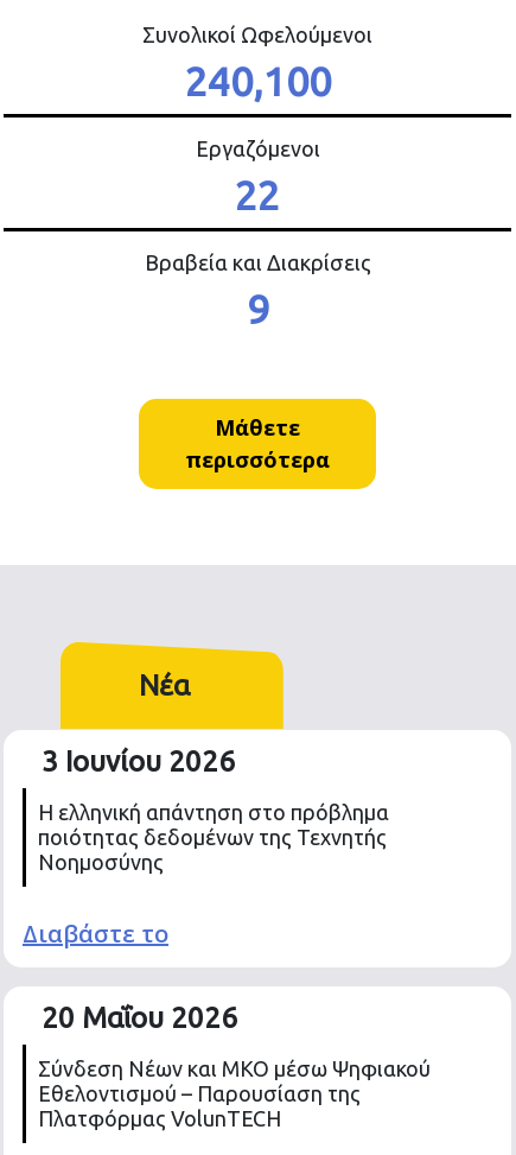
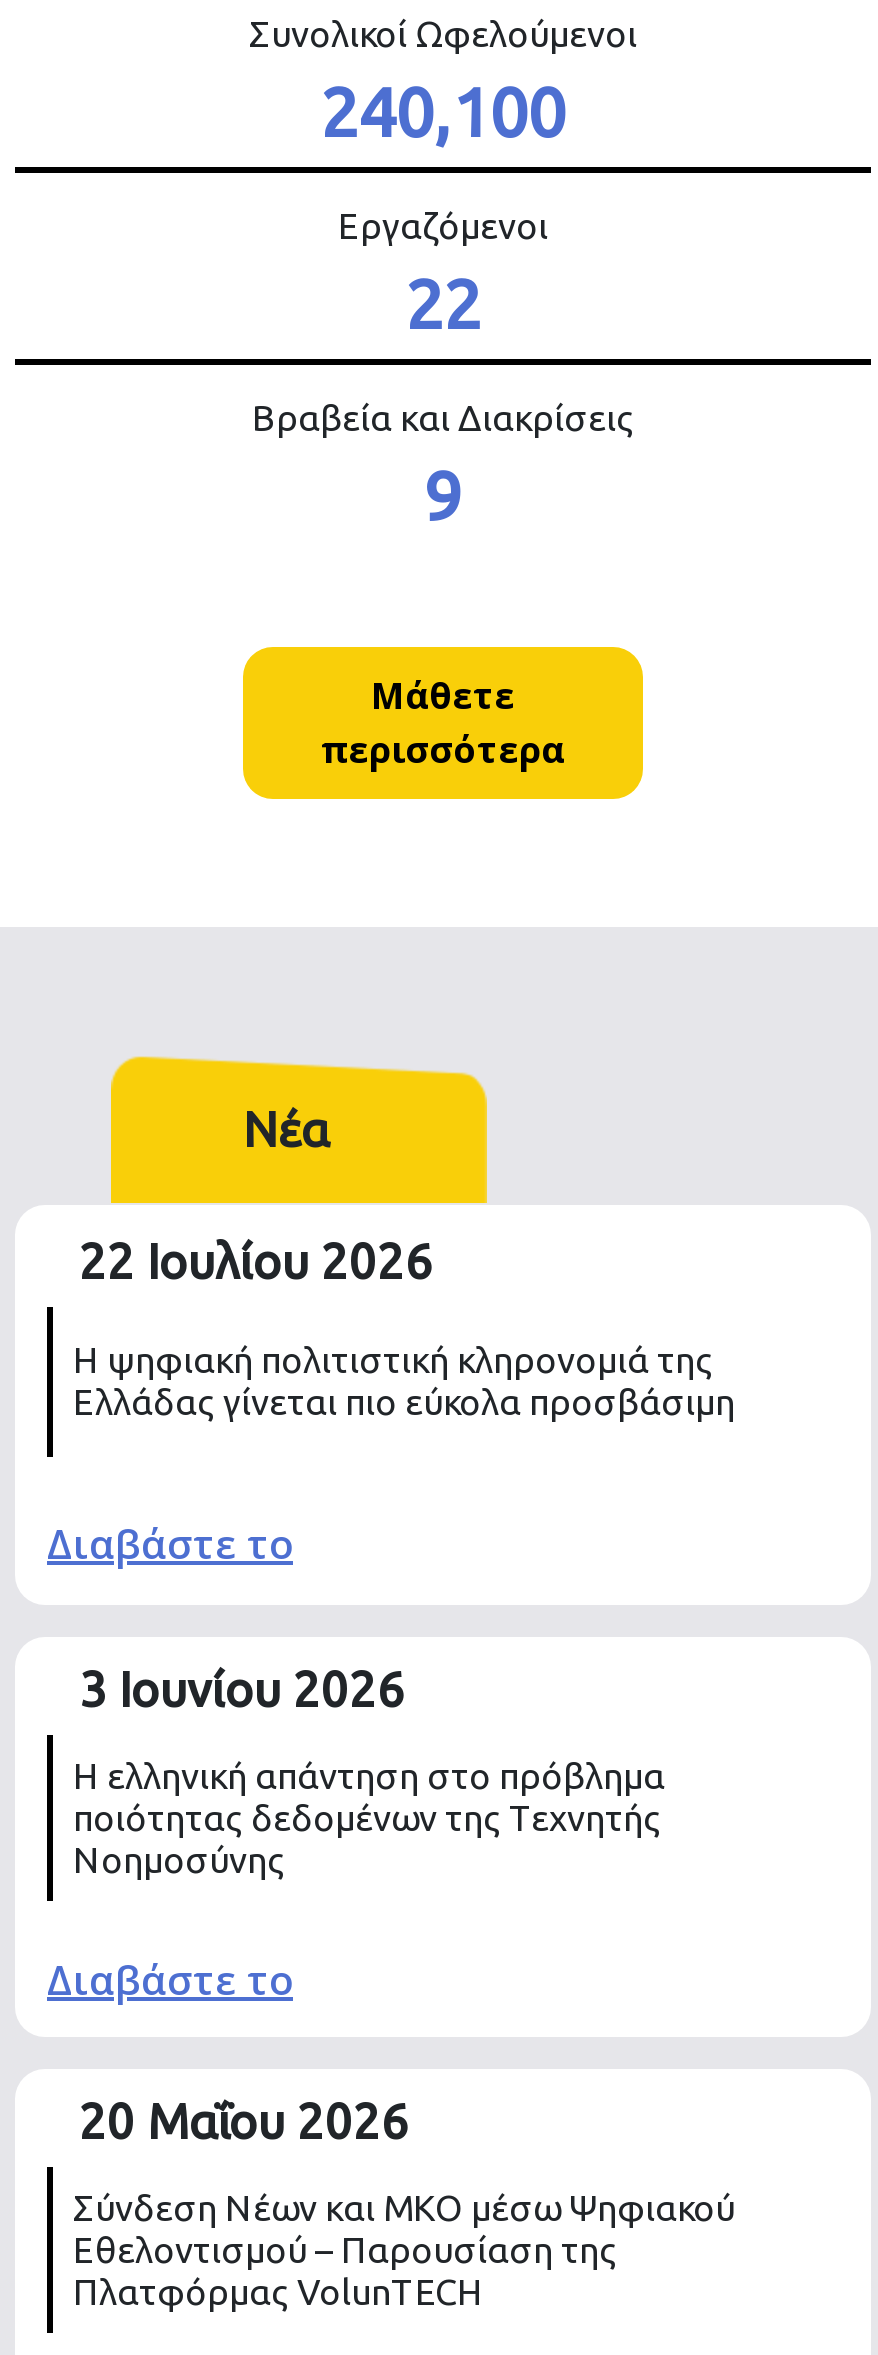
none -> [47,1234,735,1571] 22 Ιουλίου 2026 | Η ψηφιακή πολιτιστική κληρονομιά της | Ελλάδας γίνεται πιο εύκολα προσβάσιμη | Διαβάστε το

